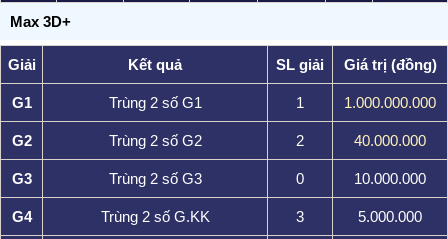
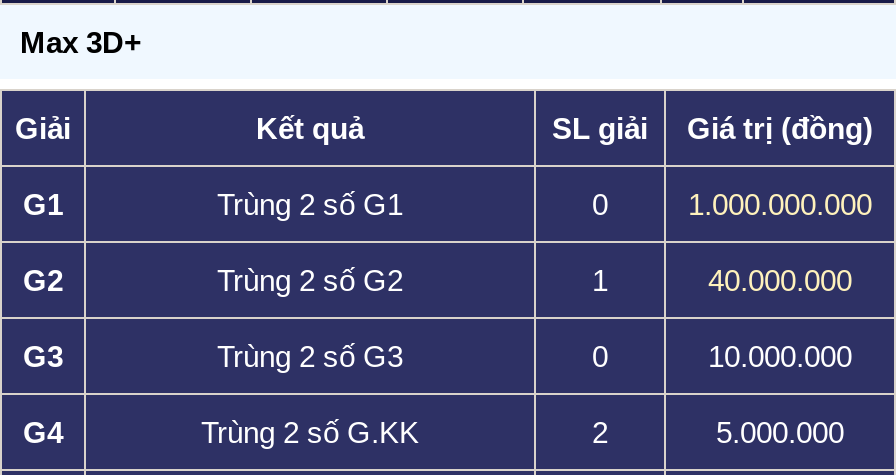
[296,94,304,111] 1 -> [592,187,608,221] 0
[296,132,304,149] 2 -> [592,263,608,297] 1
[296,208,304,225] 3 -> [592,415,608,449] 2

